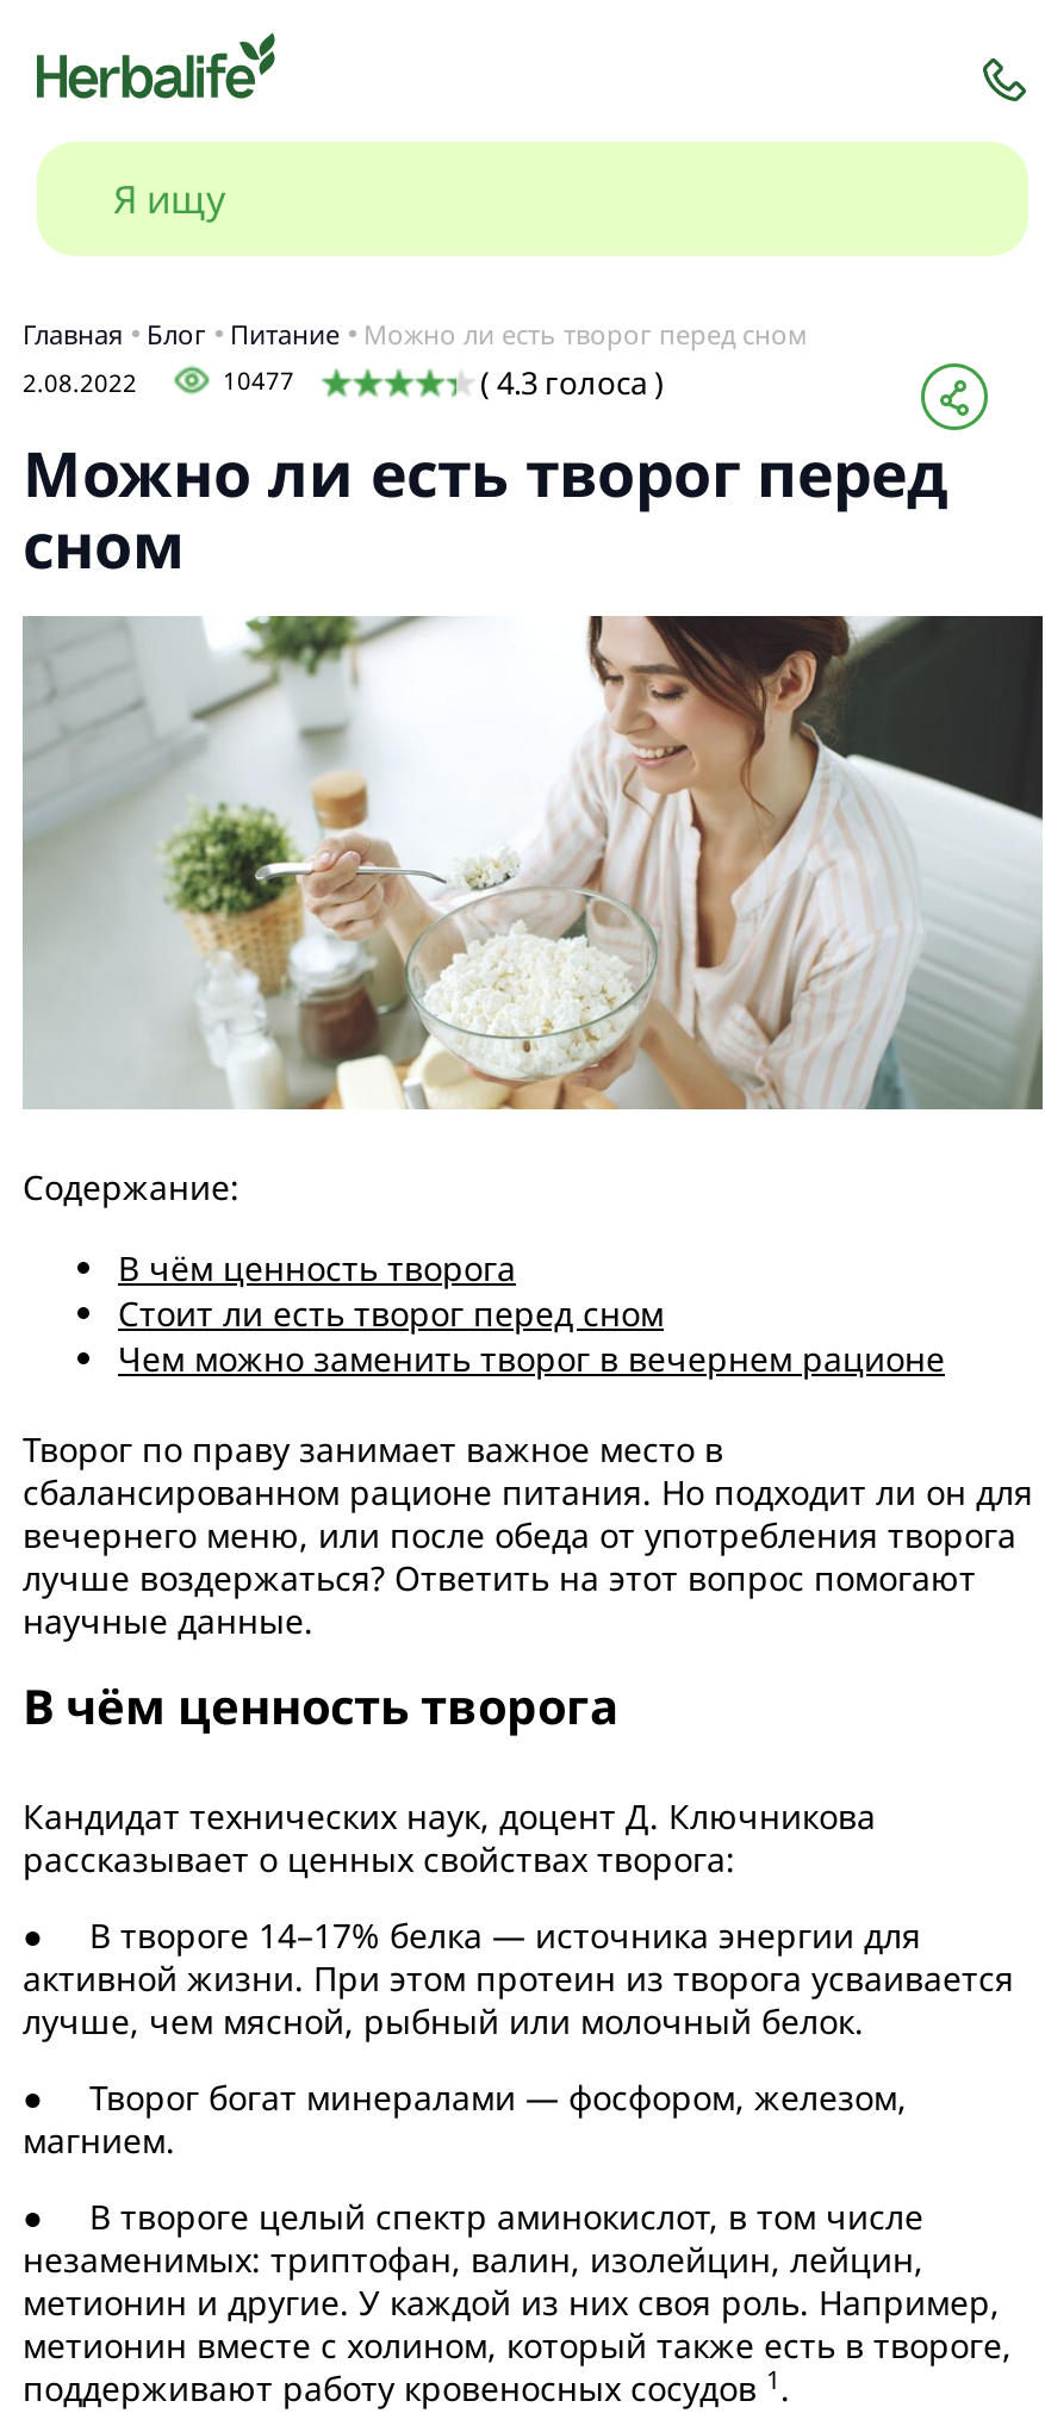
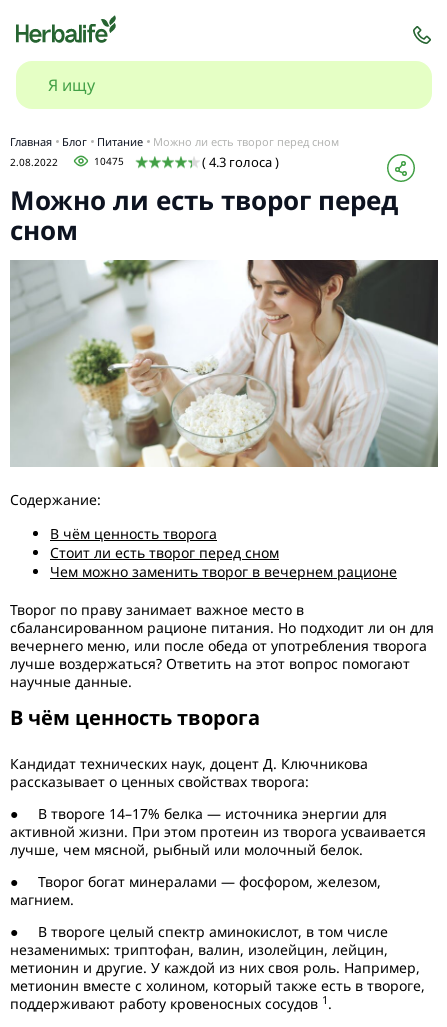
[223,363,294,397] 10477 -> [94,154,124,168] 10475

